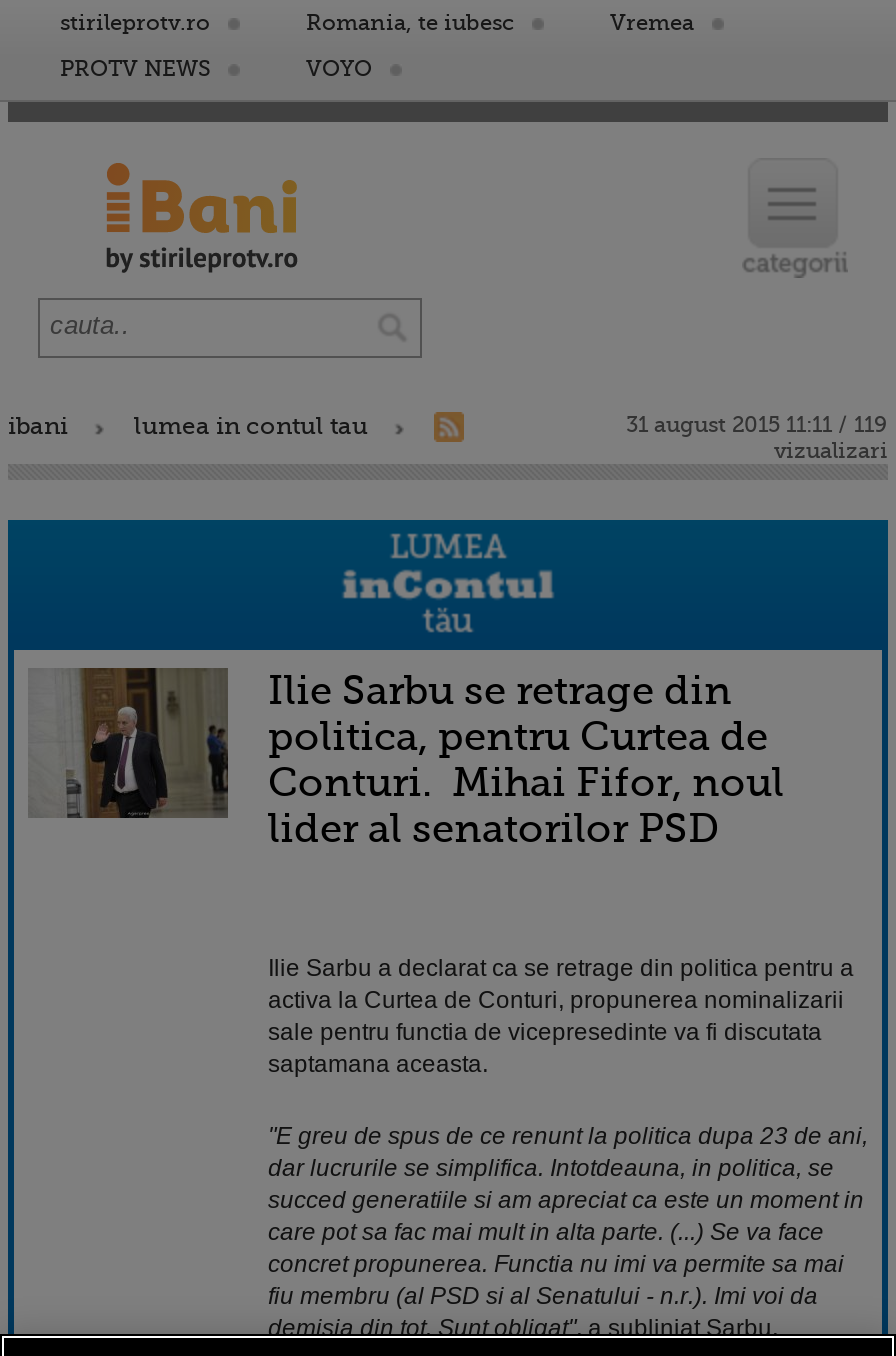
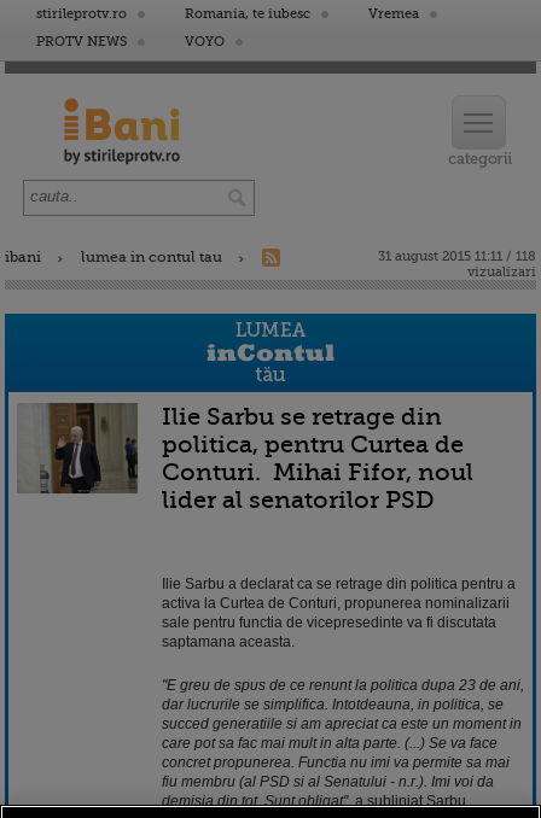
[626,412,888,438] 31 august 2015 11:11 / 119 -> [378,249,536,264] 31 august 2015 11:11 / 118

